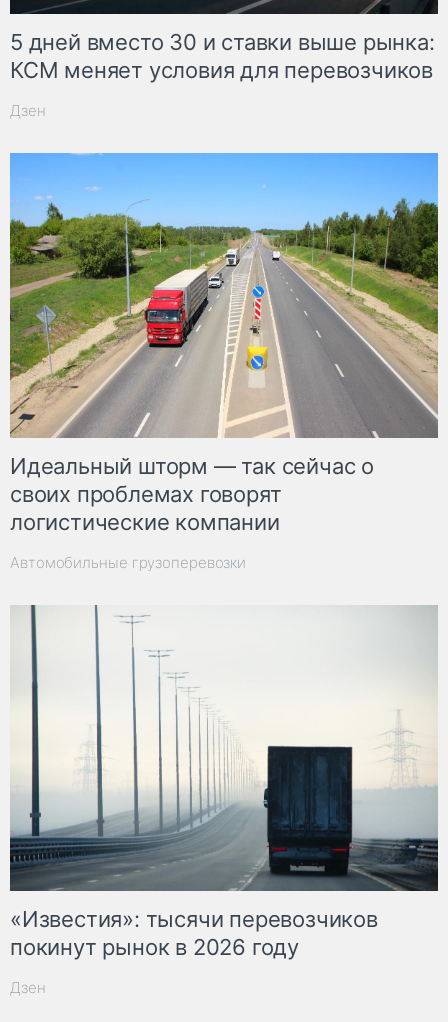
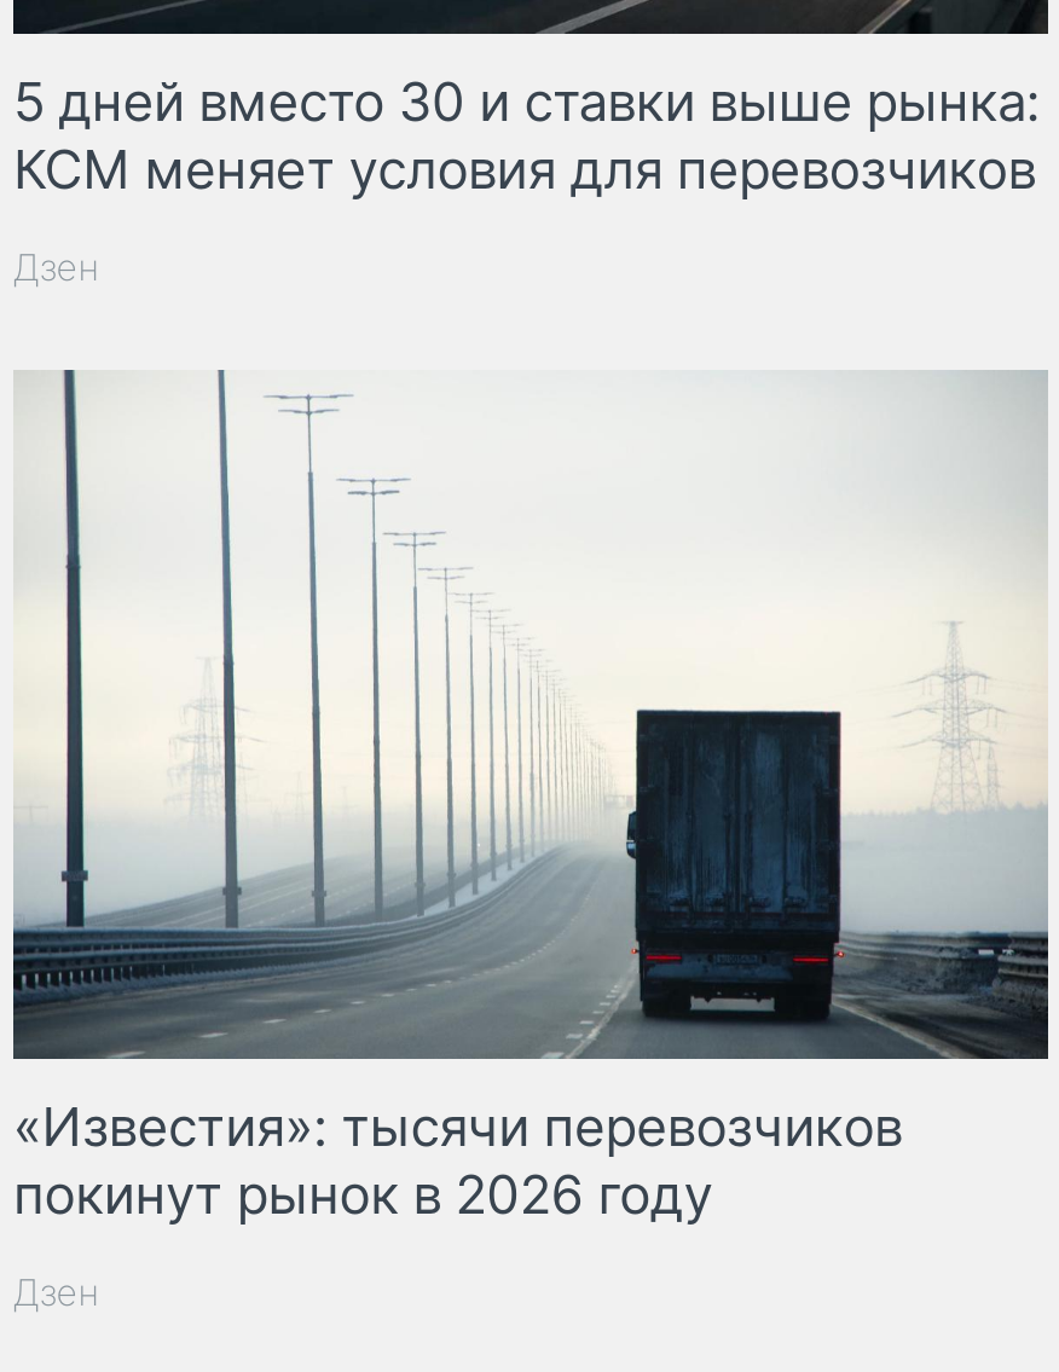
[9,152,439,572] [image] | Идеальный шторм — так сейчас о | своих проблемах говорят | логистические компании | Автомобильные грузоперевозки -> none

